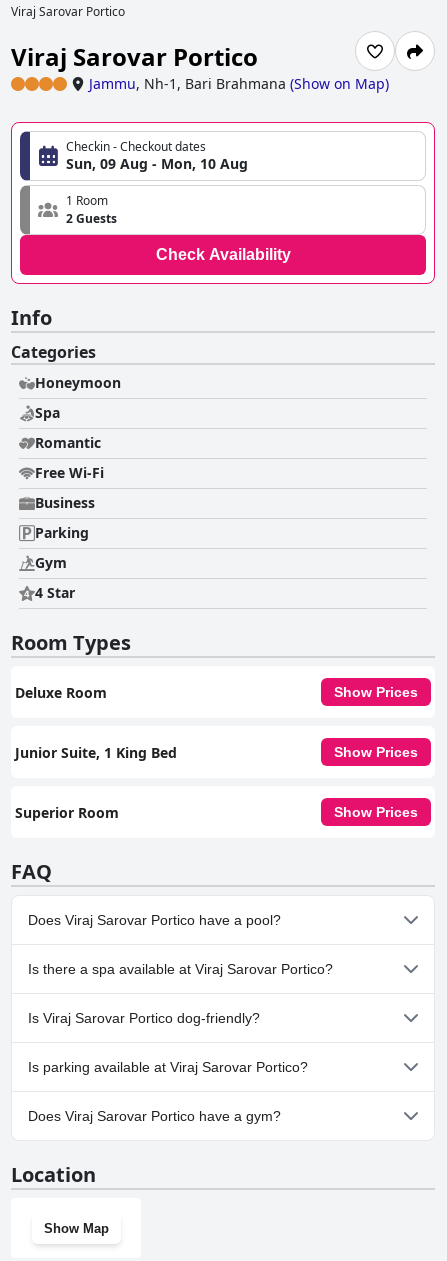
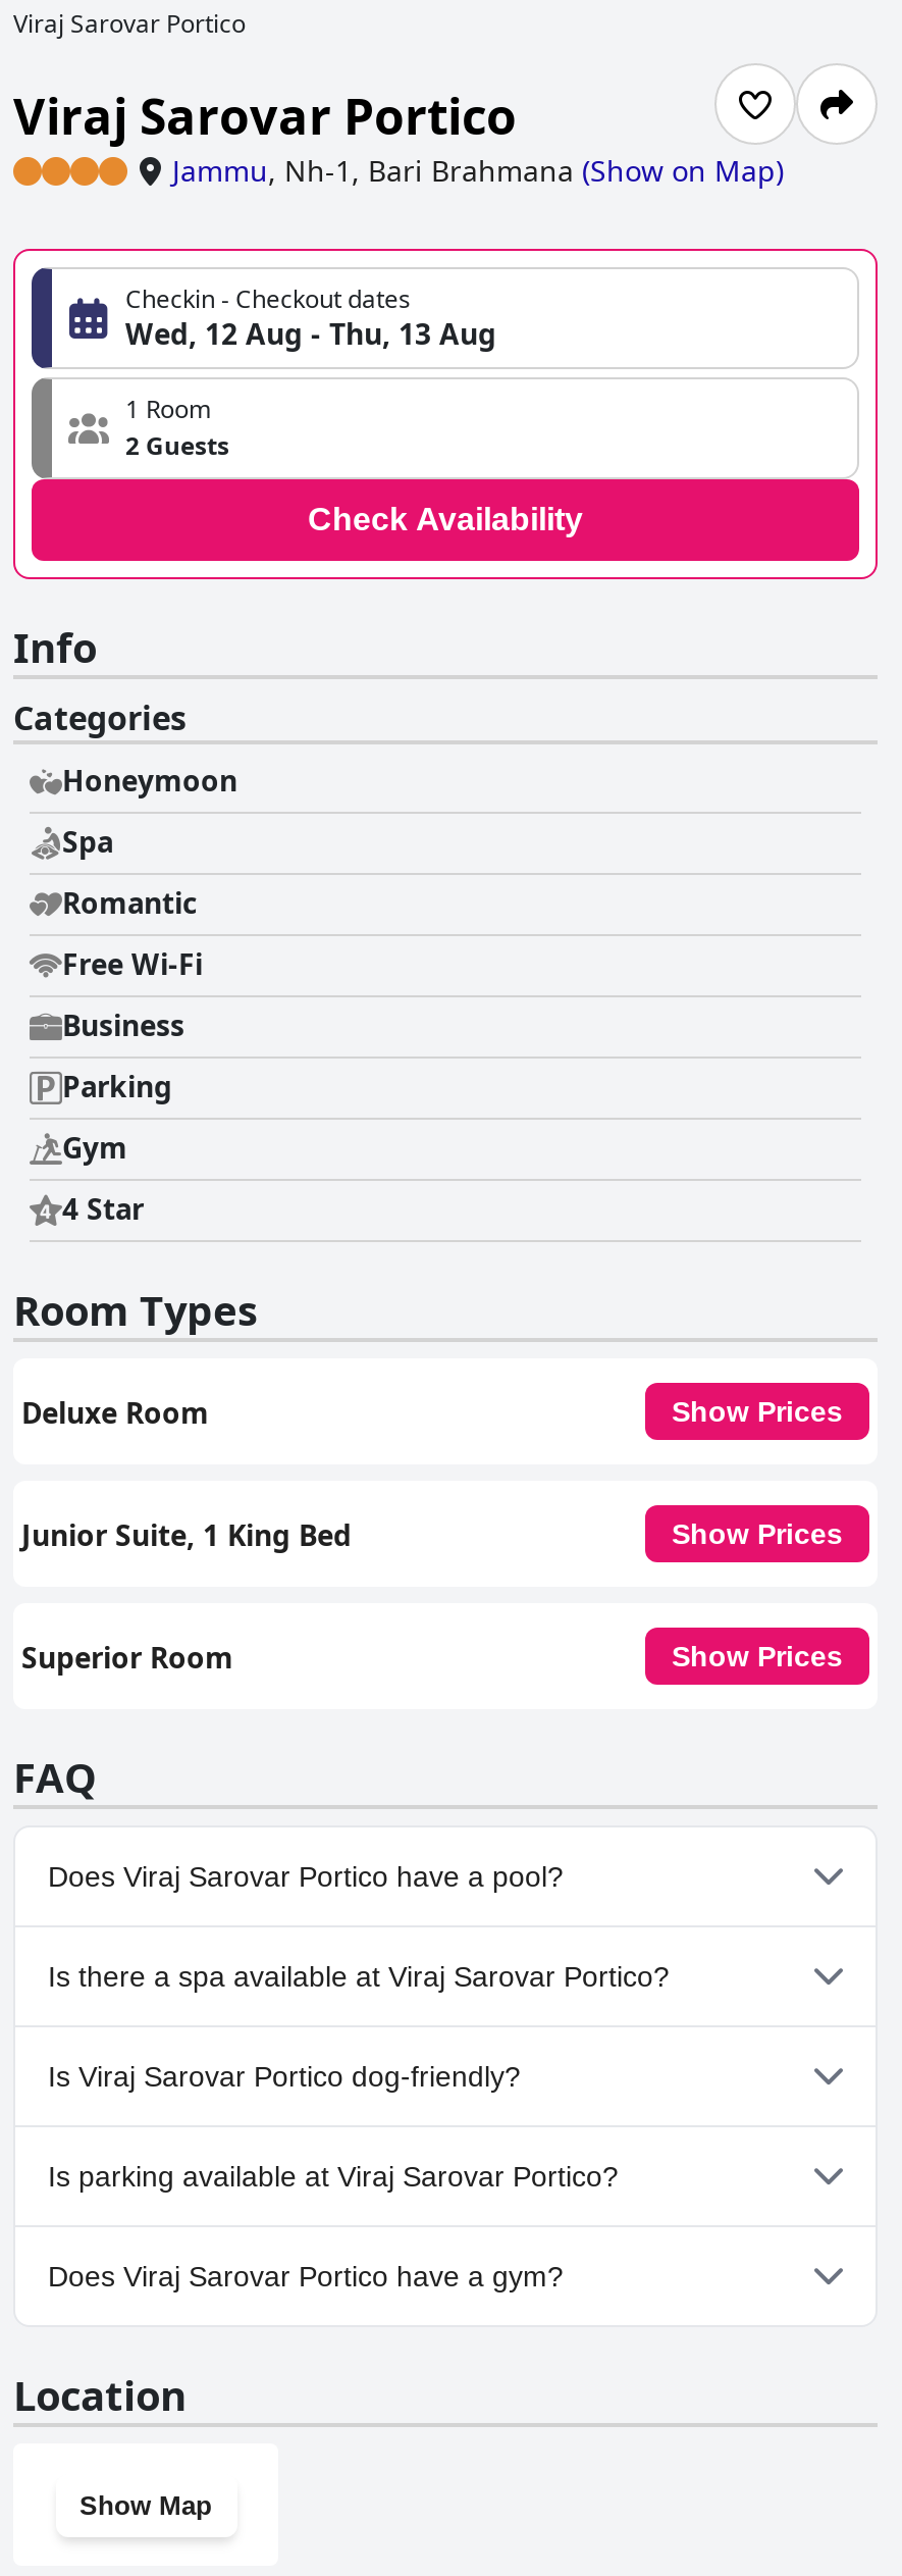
[66,154,248,173] Sun, 09 Aug - Mon, 10 Aug -> [125,314,496,353] Wed, 12 Aug - Thu, 13 Aug

